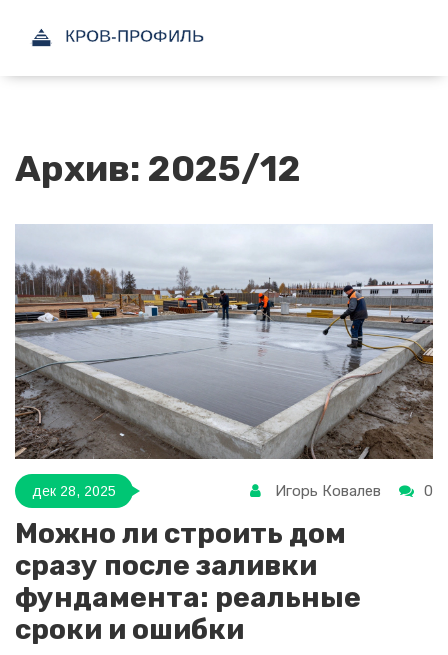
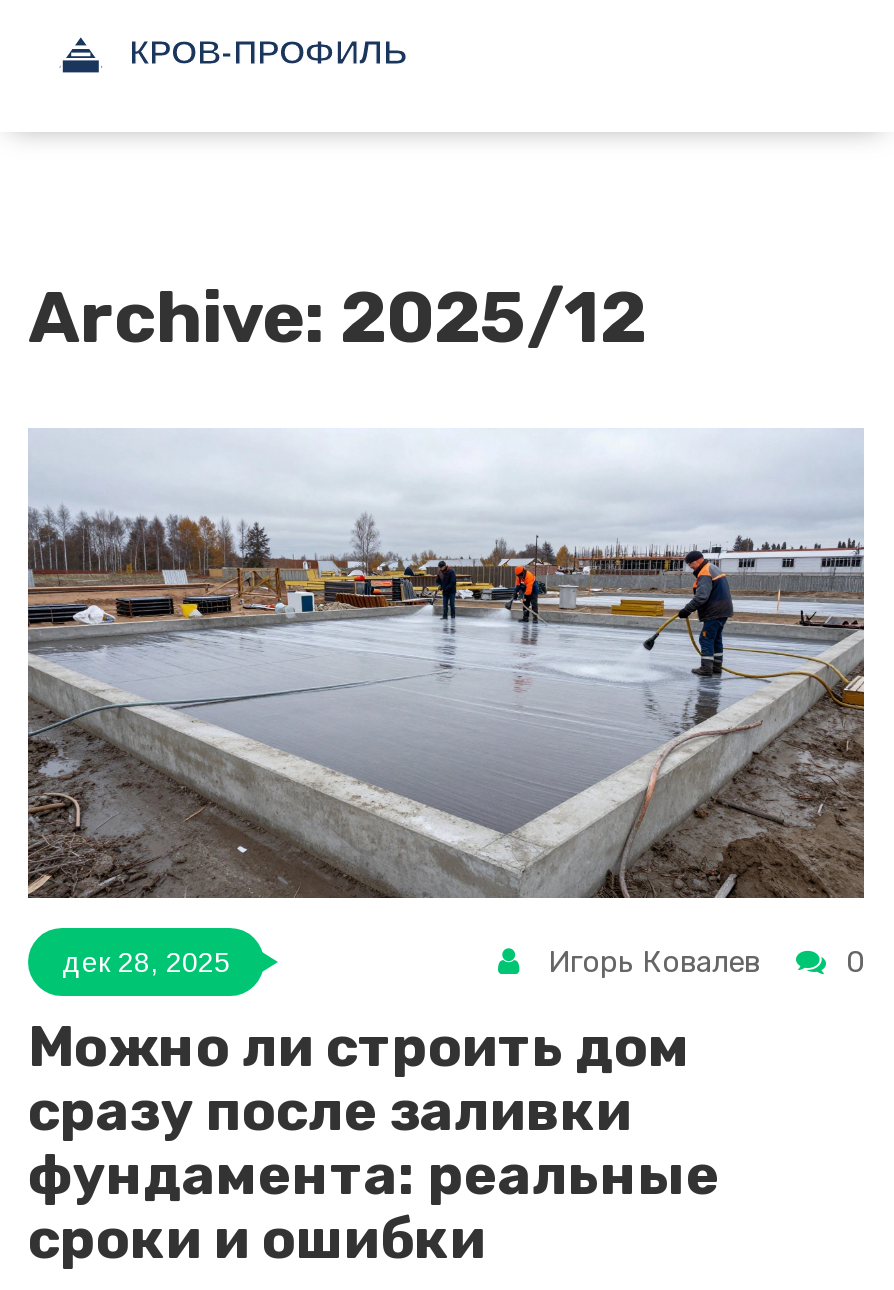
[15,147,301,190] Архив: 2025/12 -> [28,274,646,360] Archive: 2025/12

